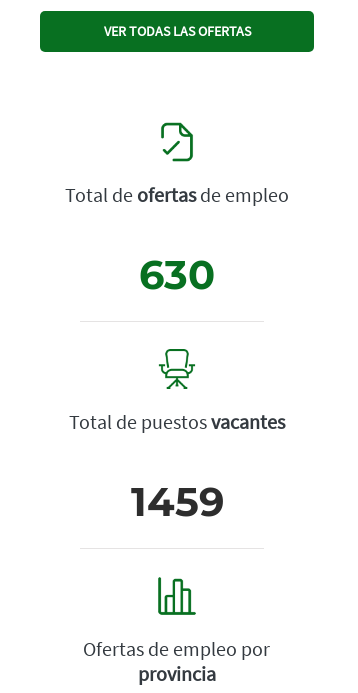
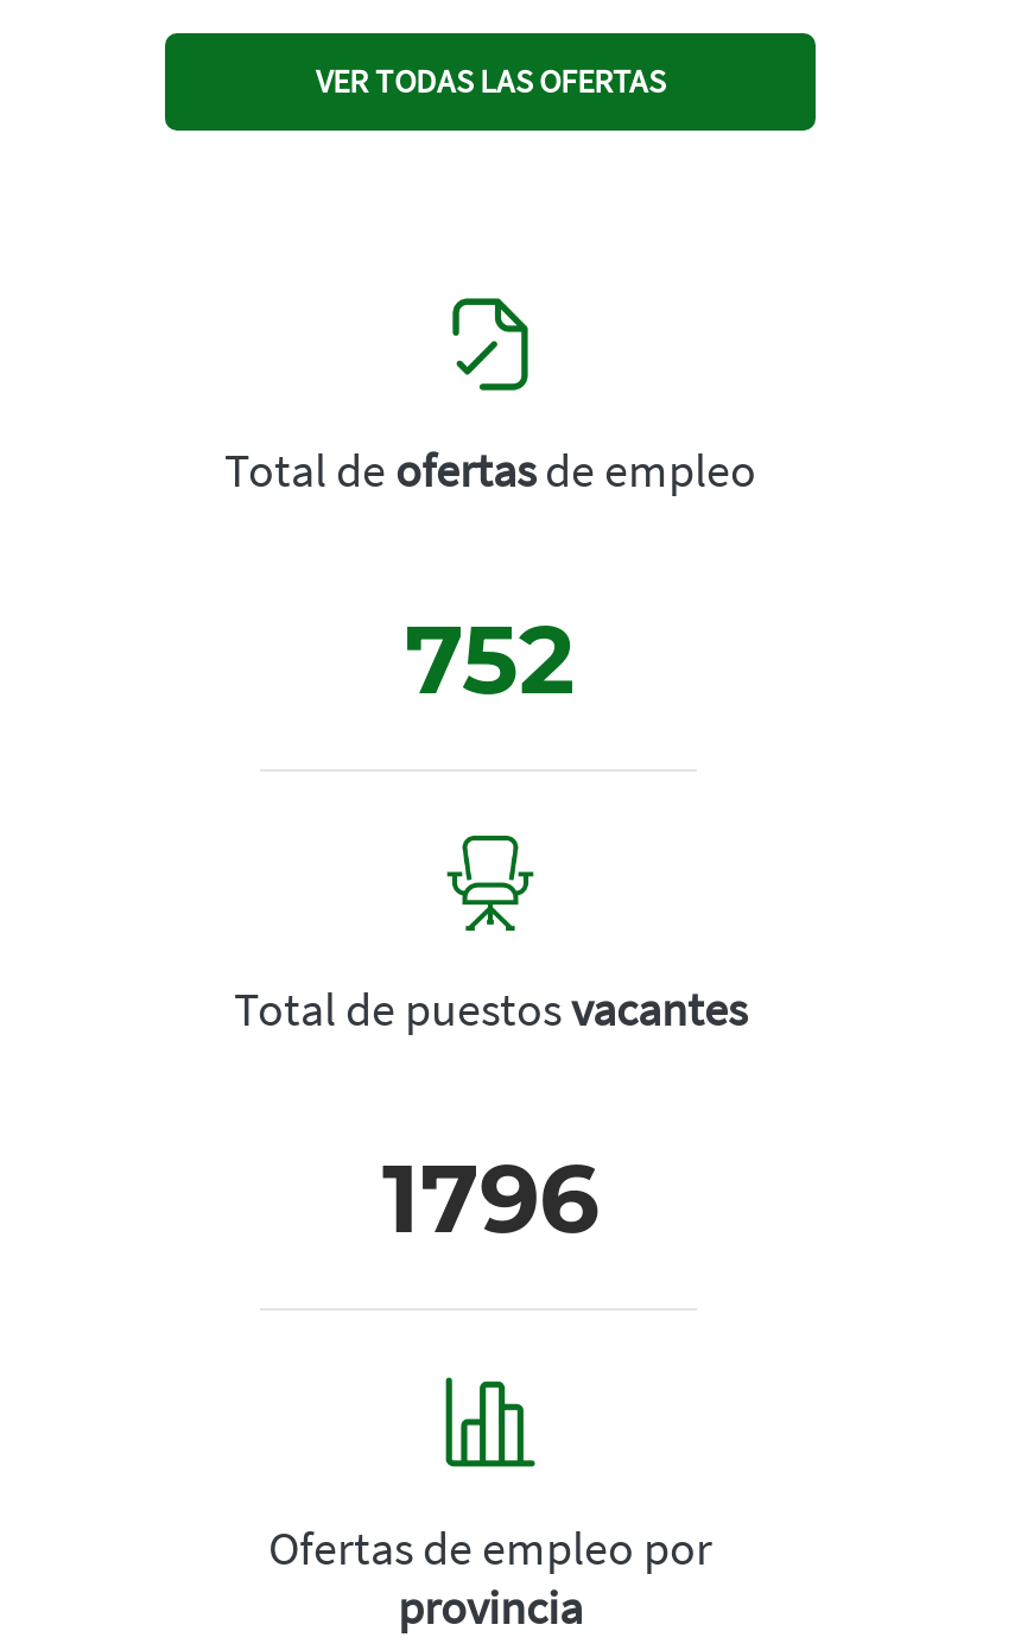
[139,250,215,299] 630 -> [405,601,576,717] 752
[130,477,223,526] 1459 -> [382,1140,598,1256] 1796

